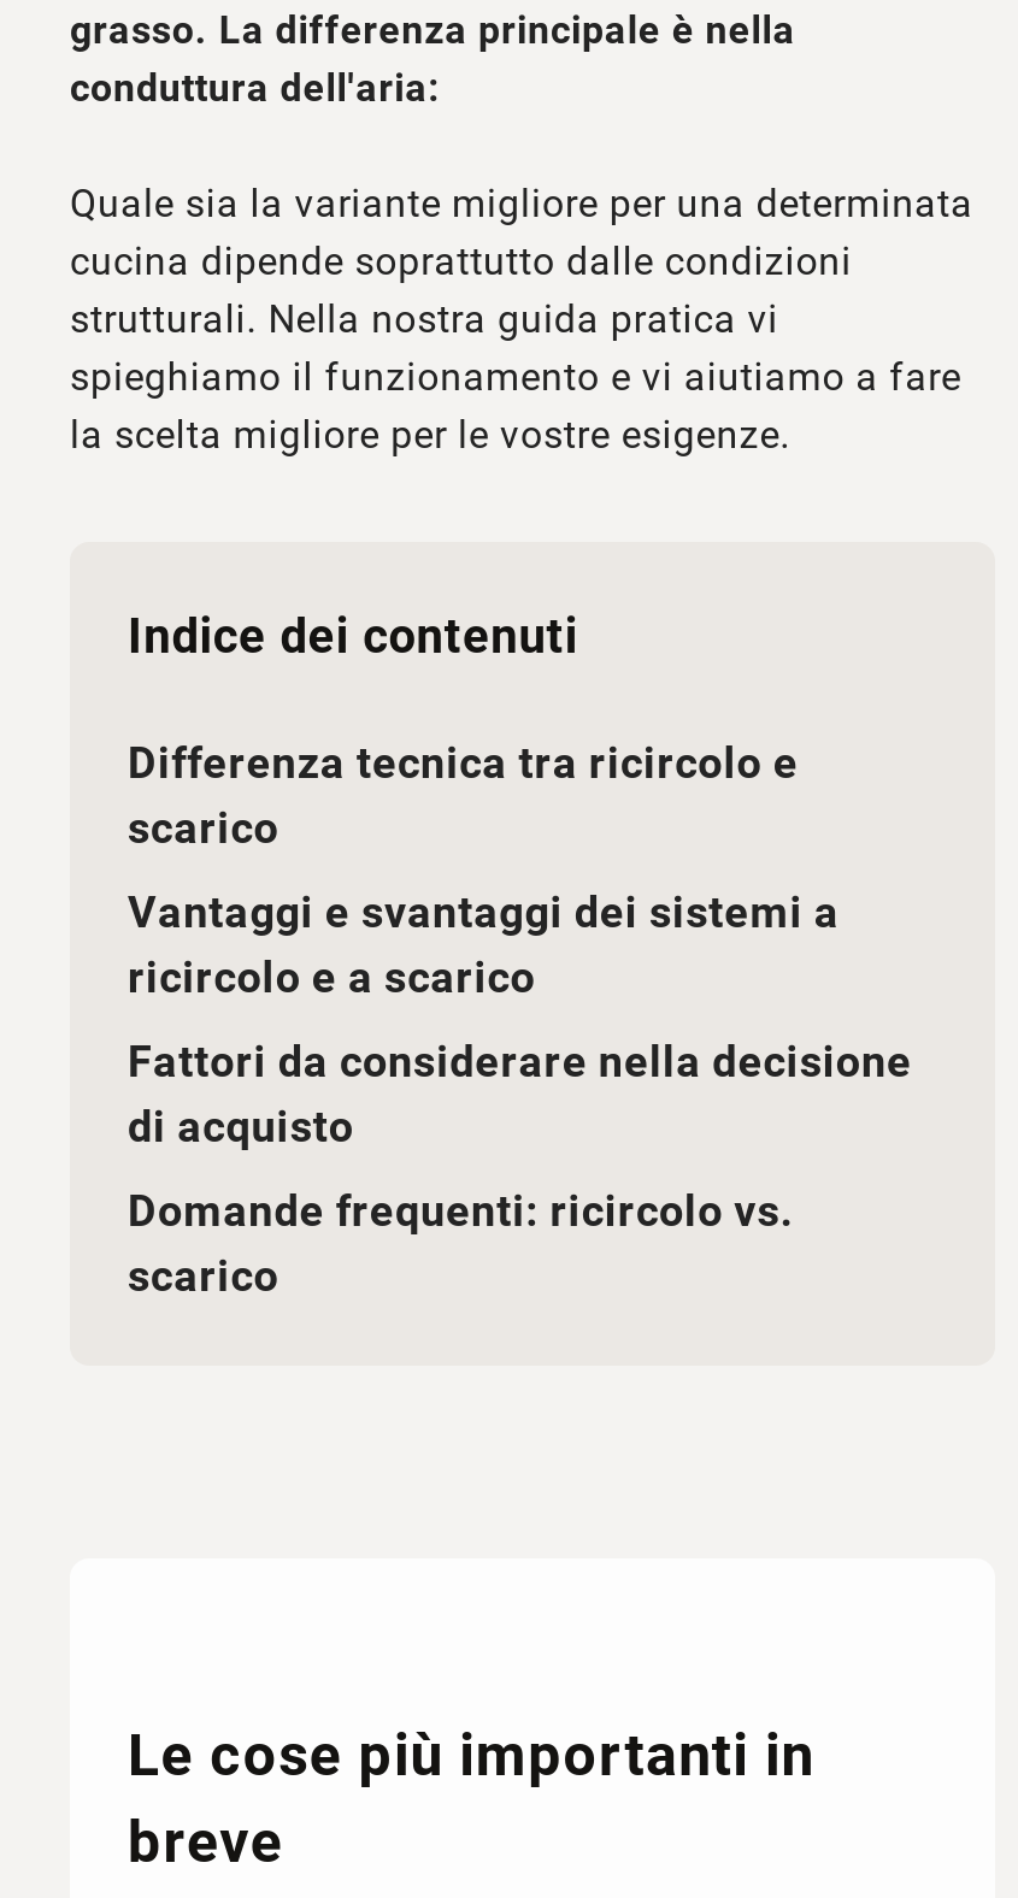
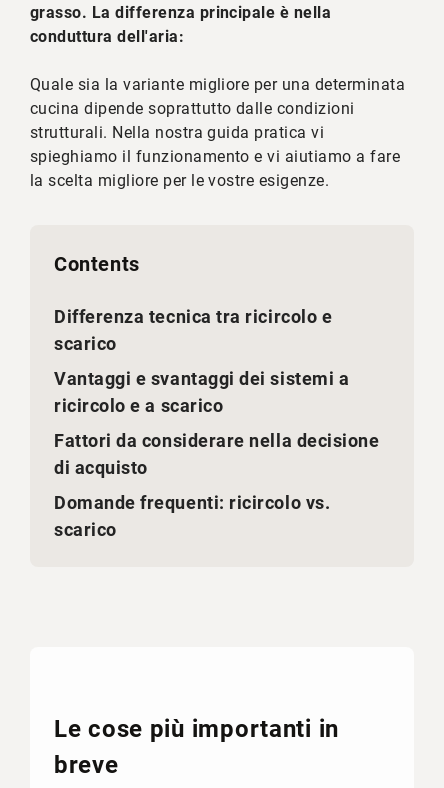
[128,607,578,665] Indice dei contenuti -> [54,252,140,276] Contents

